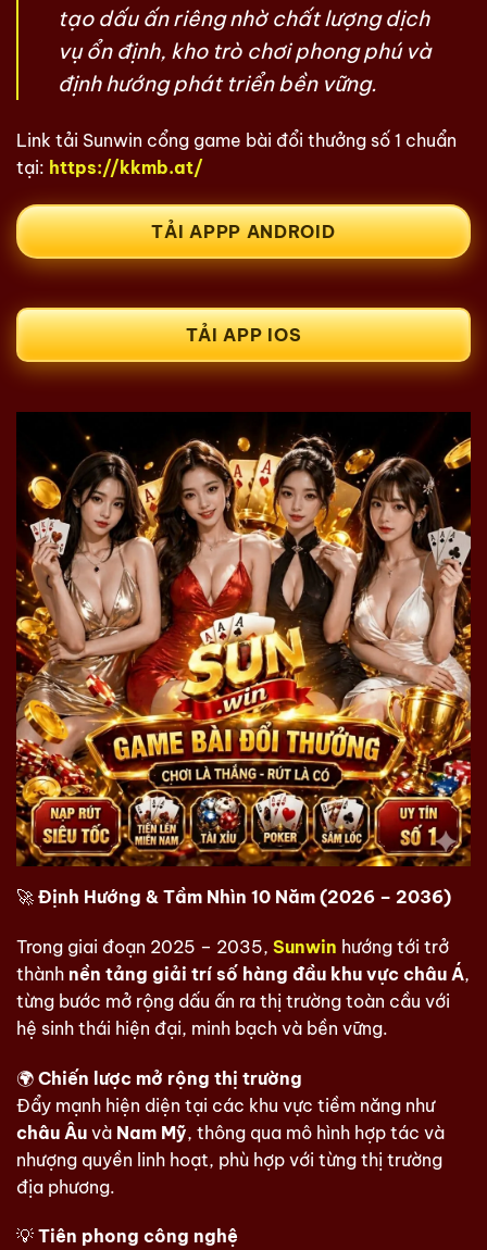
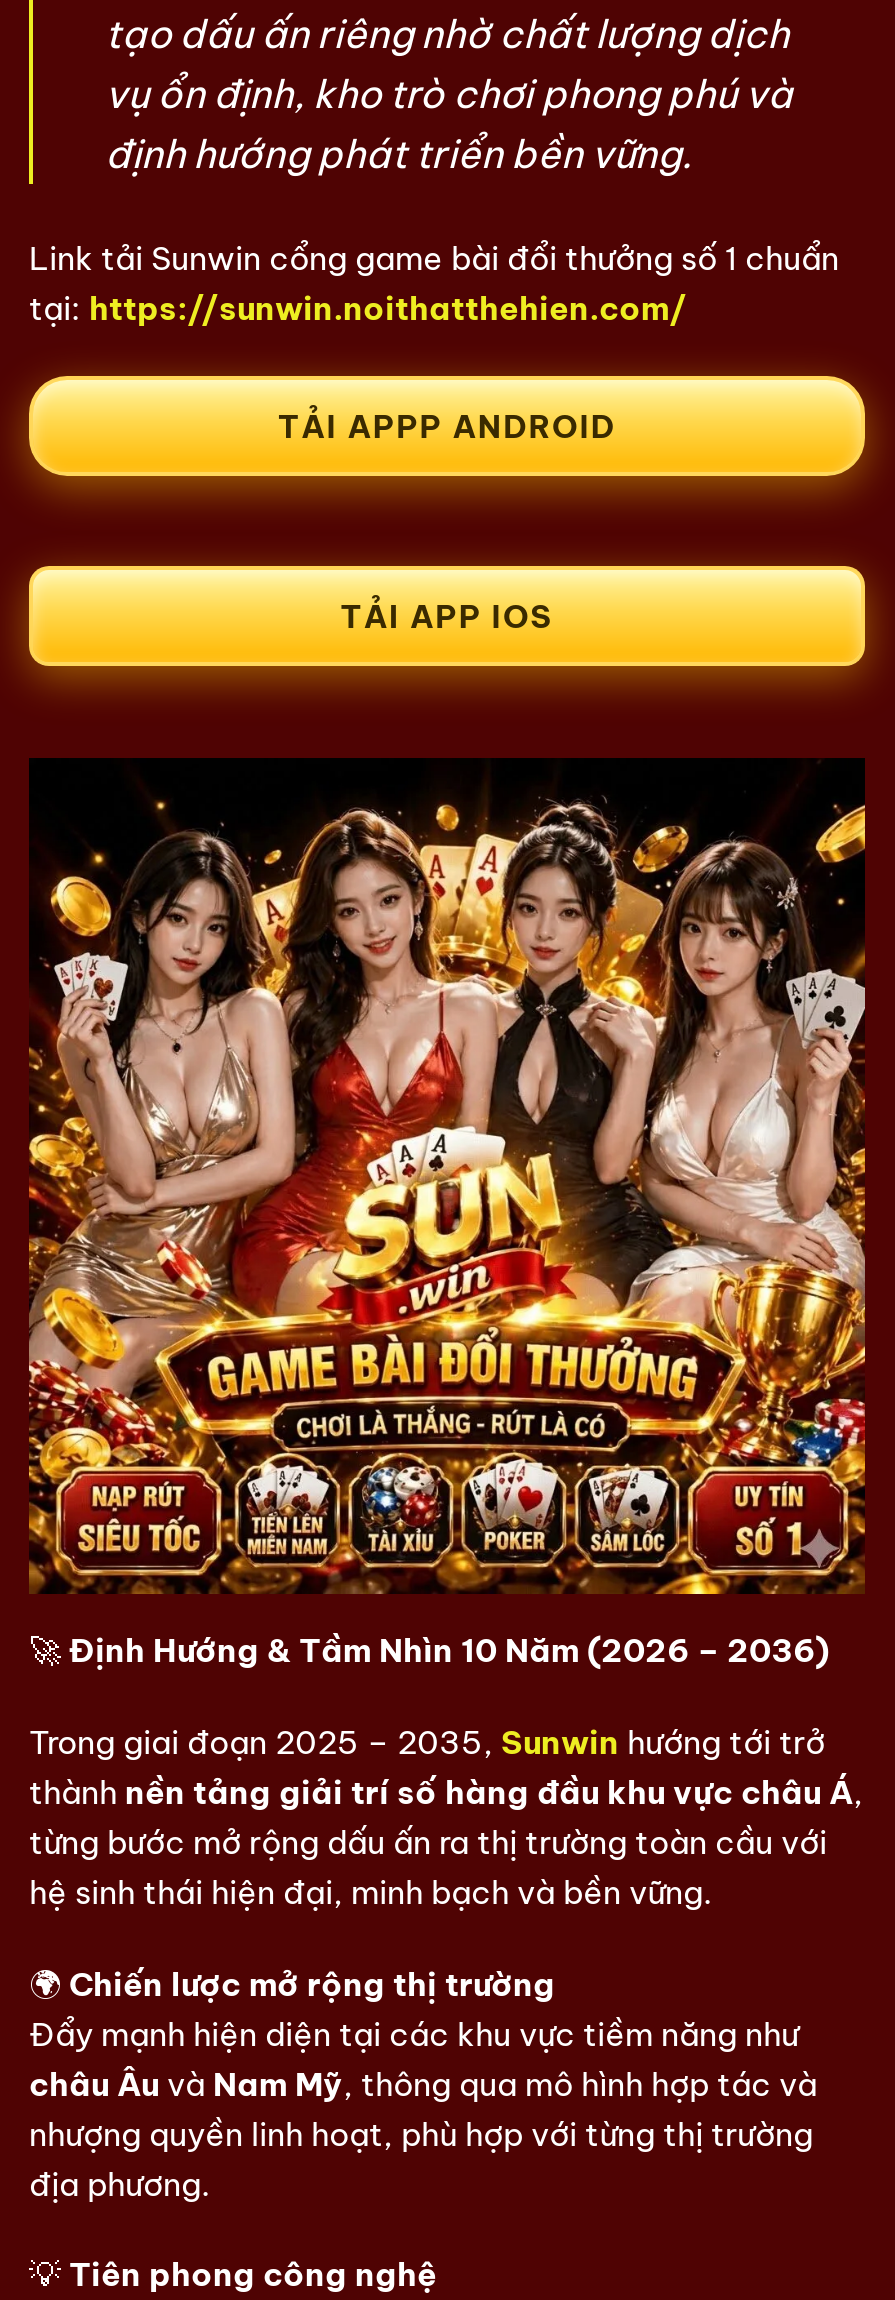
[16,157,203,178] tại: https://kkmb.at/ -> [29,288,687,328] tại: https://sunwin.noithatthehien.com/

